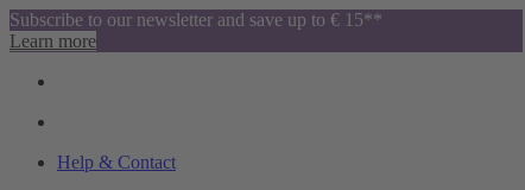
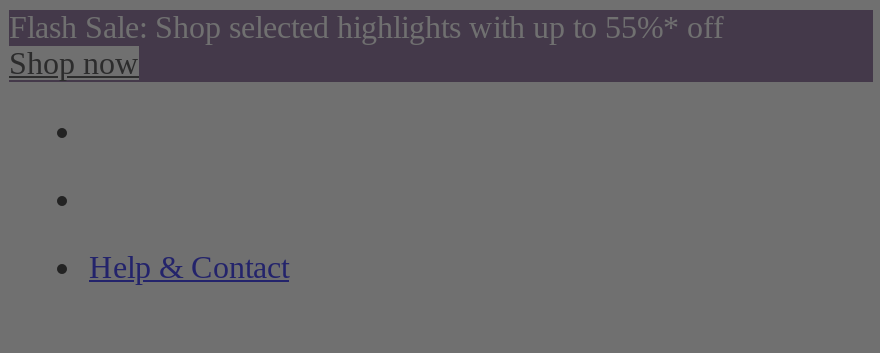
[10,9,382,51] Subscribe to our newsletter and save up to € 15** | Learn more -> [9,10,723,80] Flash Sale: Shop selected highlights with up to 55%* off | Shop now

